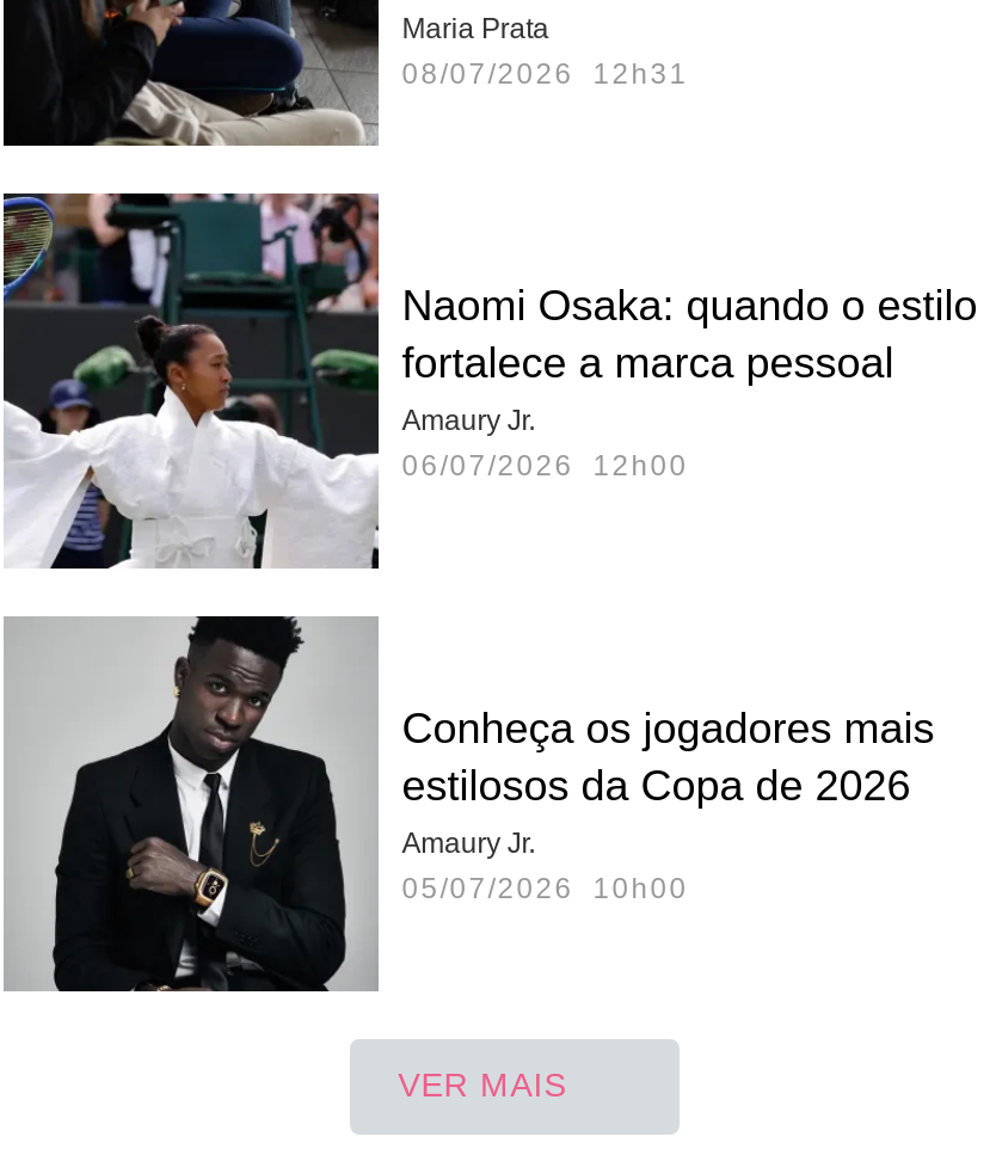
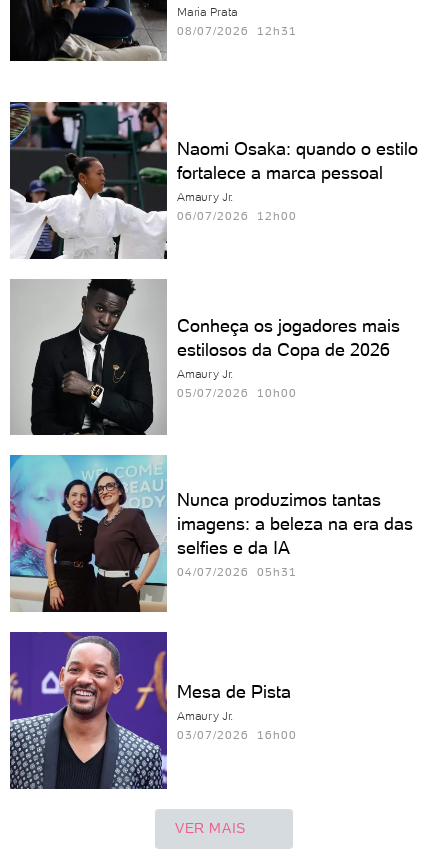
none -> [9,454,413,613] [image] | Nunca produzimos tantas | imagens: a beleza na era das | selfies e da IA | 04/07/2026 05h31
none -> [10,631,297,790] [image] | Mesa de Pista | Amaury Jr. | 03/07/2026 16h00

